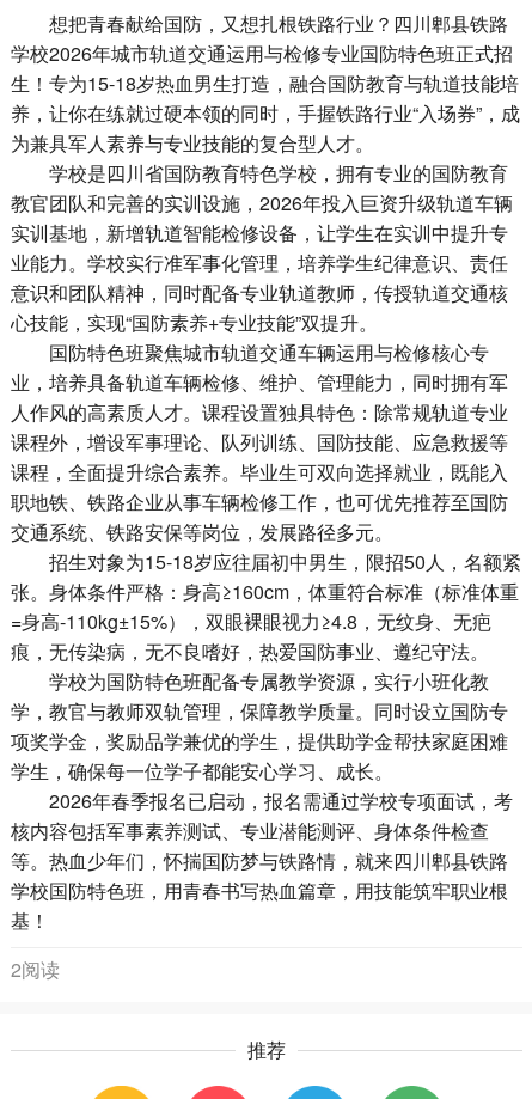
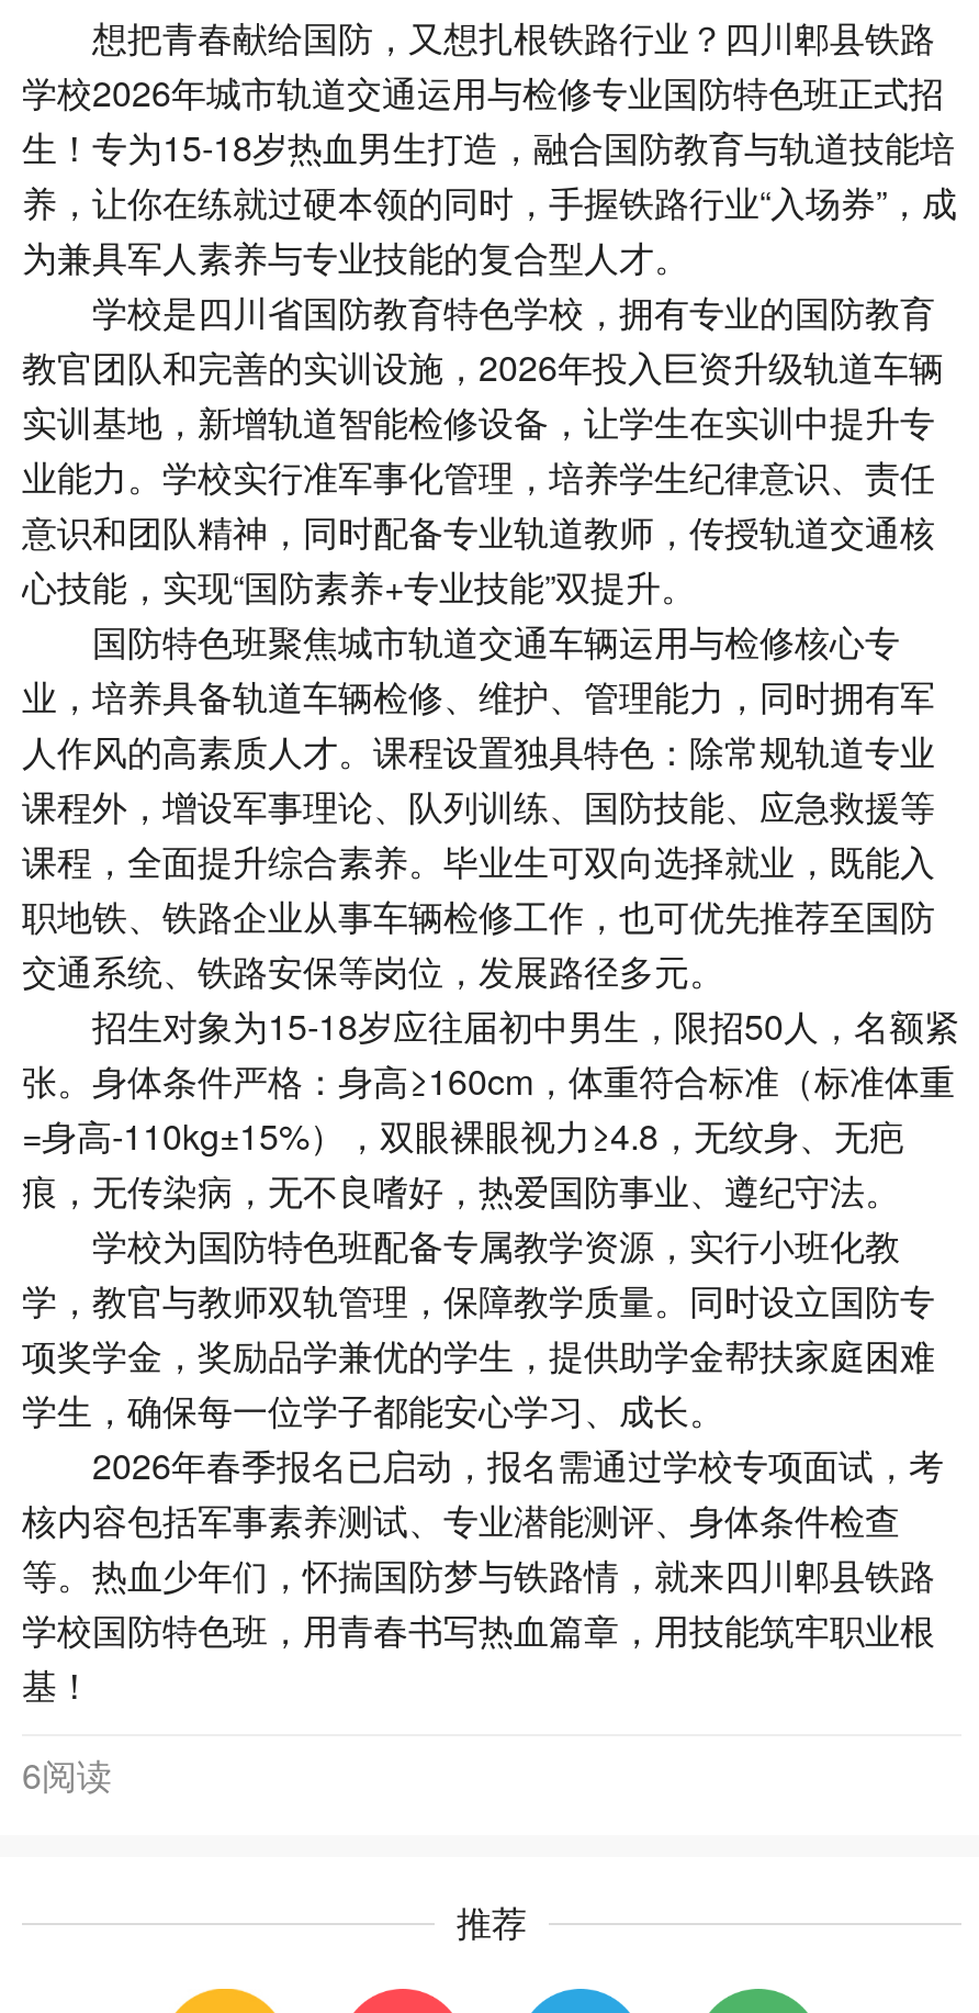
[11,955,60,983] 2阅读 -> [22,1749,112,1800] 6阅读

